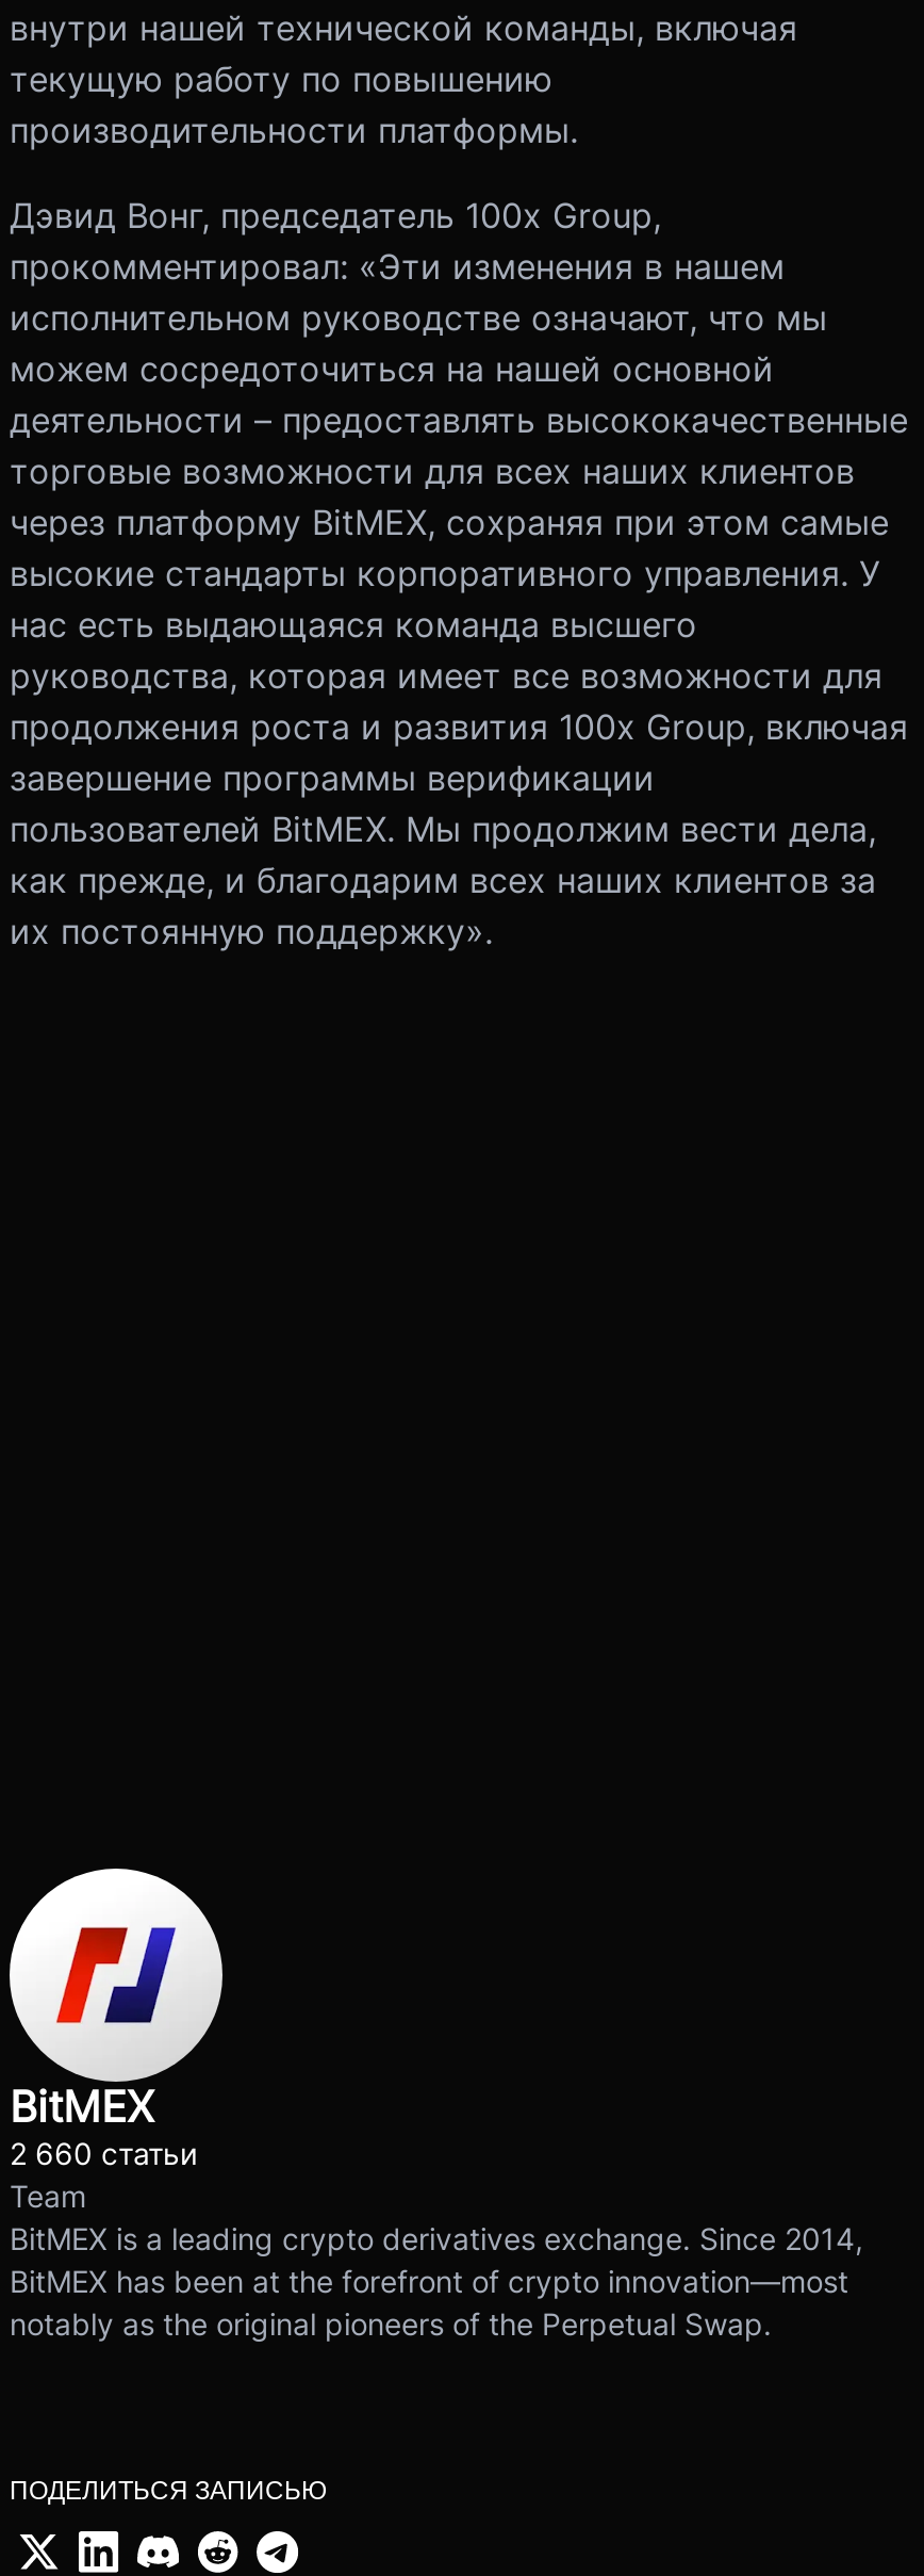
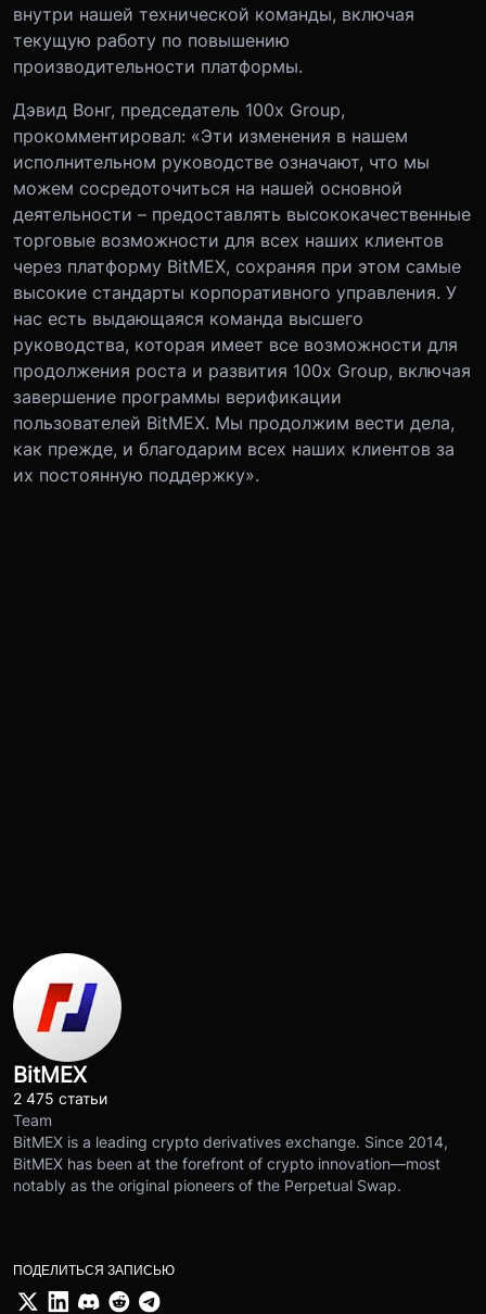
[10,2135,197,2171] 2 660 статьи -> [13,1089,107,1107] 2 475 статьи

